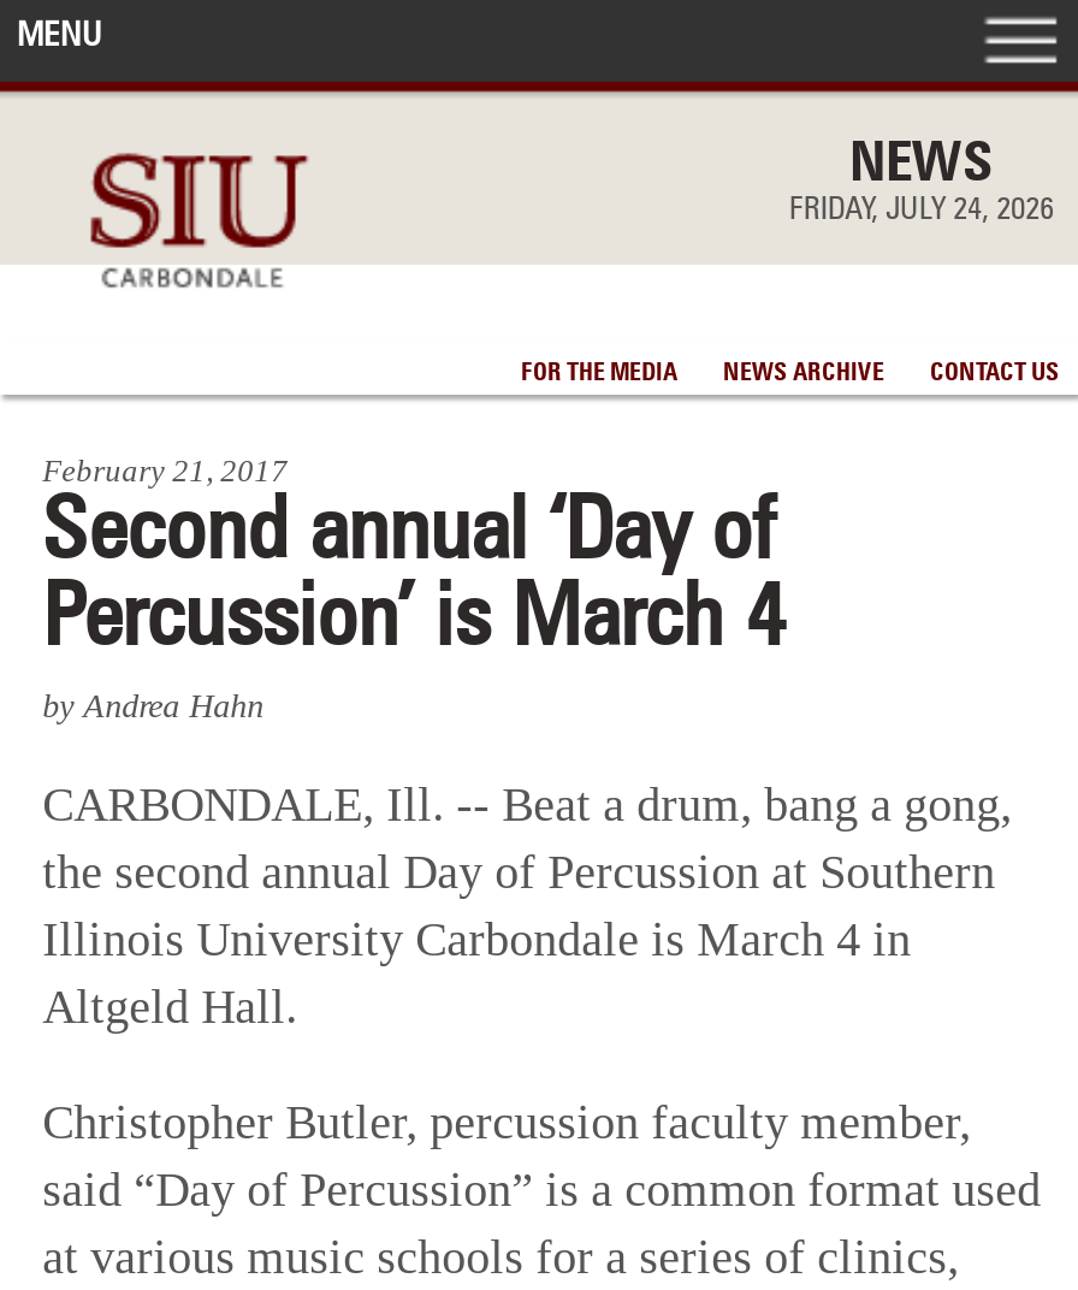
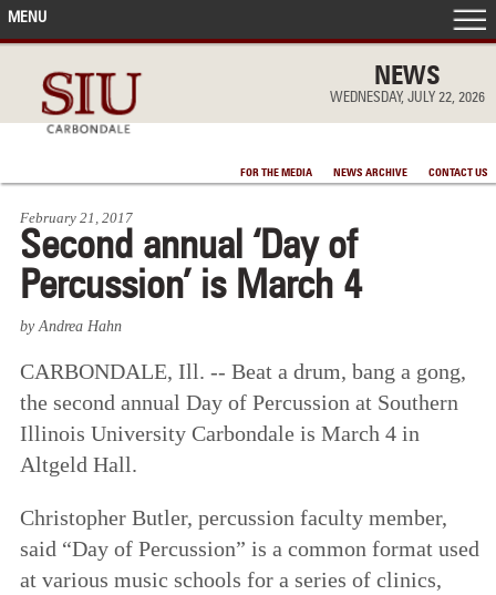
[789,195,1054,227] FRIDAY, JULY 24, 2026 -> [330,91,485,105] WEDNESDAY, JULY 22, 2026

